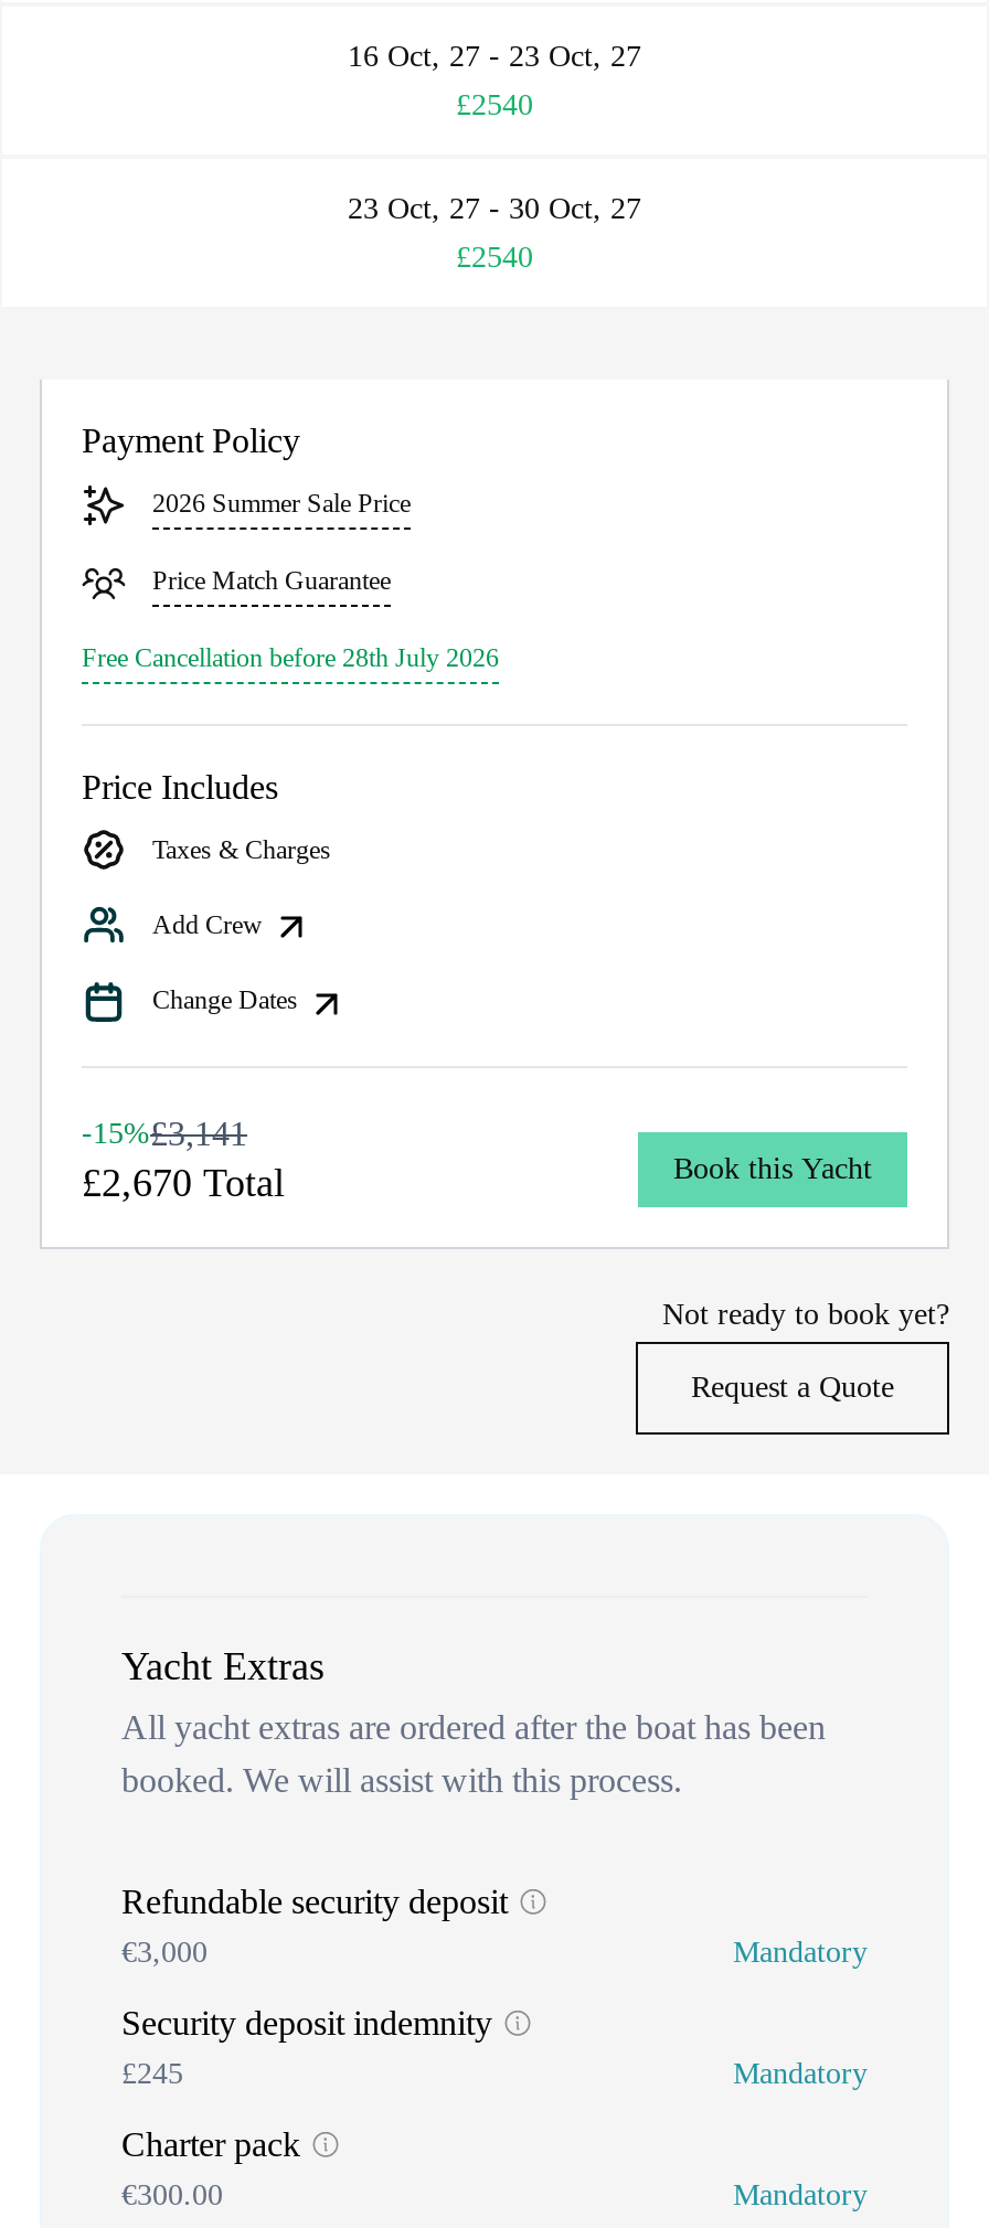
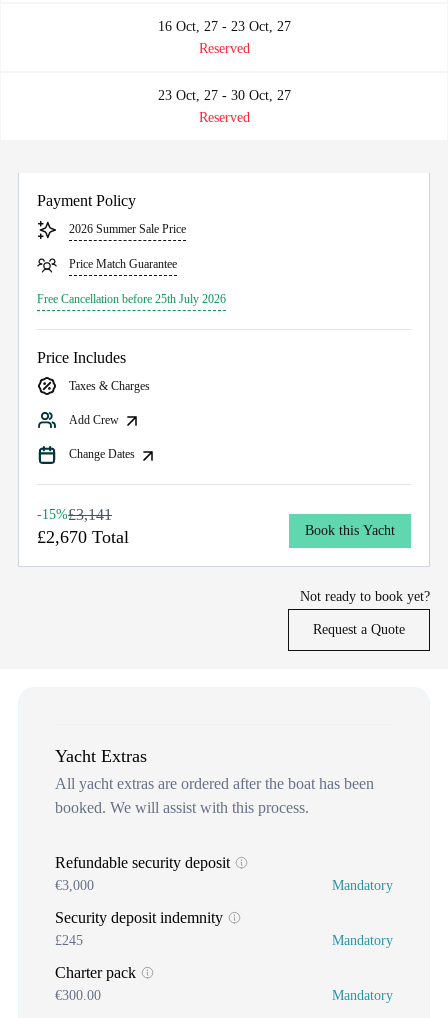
[456,89,533,122] £2540 -> [198,41,249,56] Reserved
[456,241,533,274] £2540 -> [198,110,249,125] Reserved
[82,643,499,674] Free Cancellation before 28th July 2026 -> [37,292,226,306] Free Cancellation before 25th July 2026

